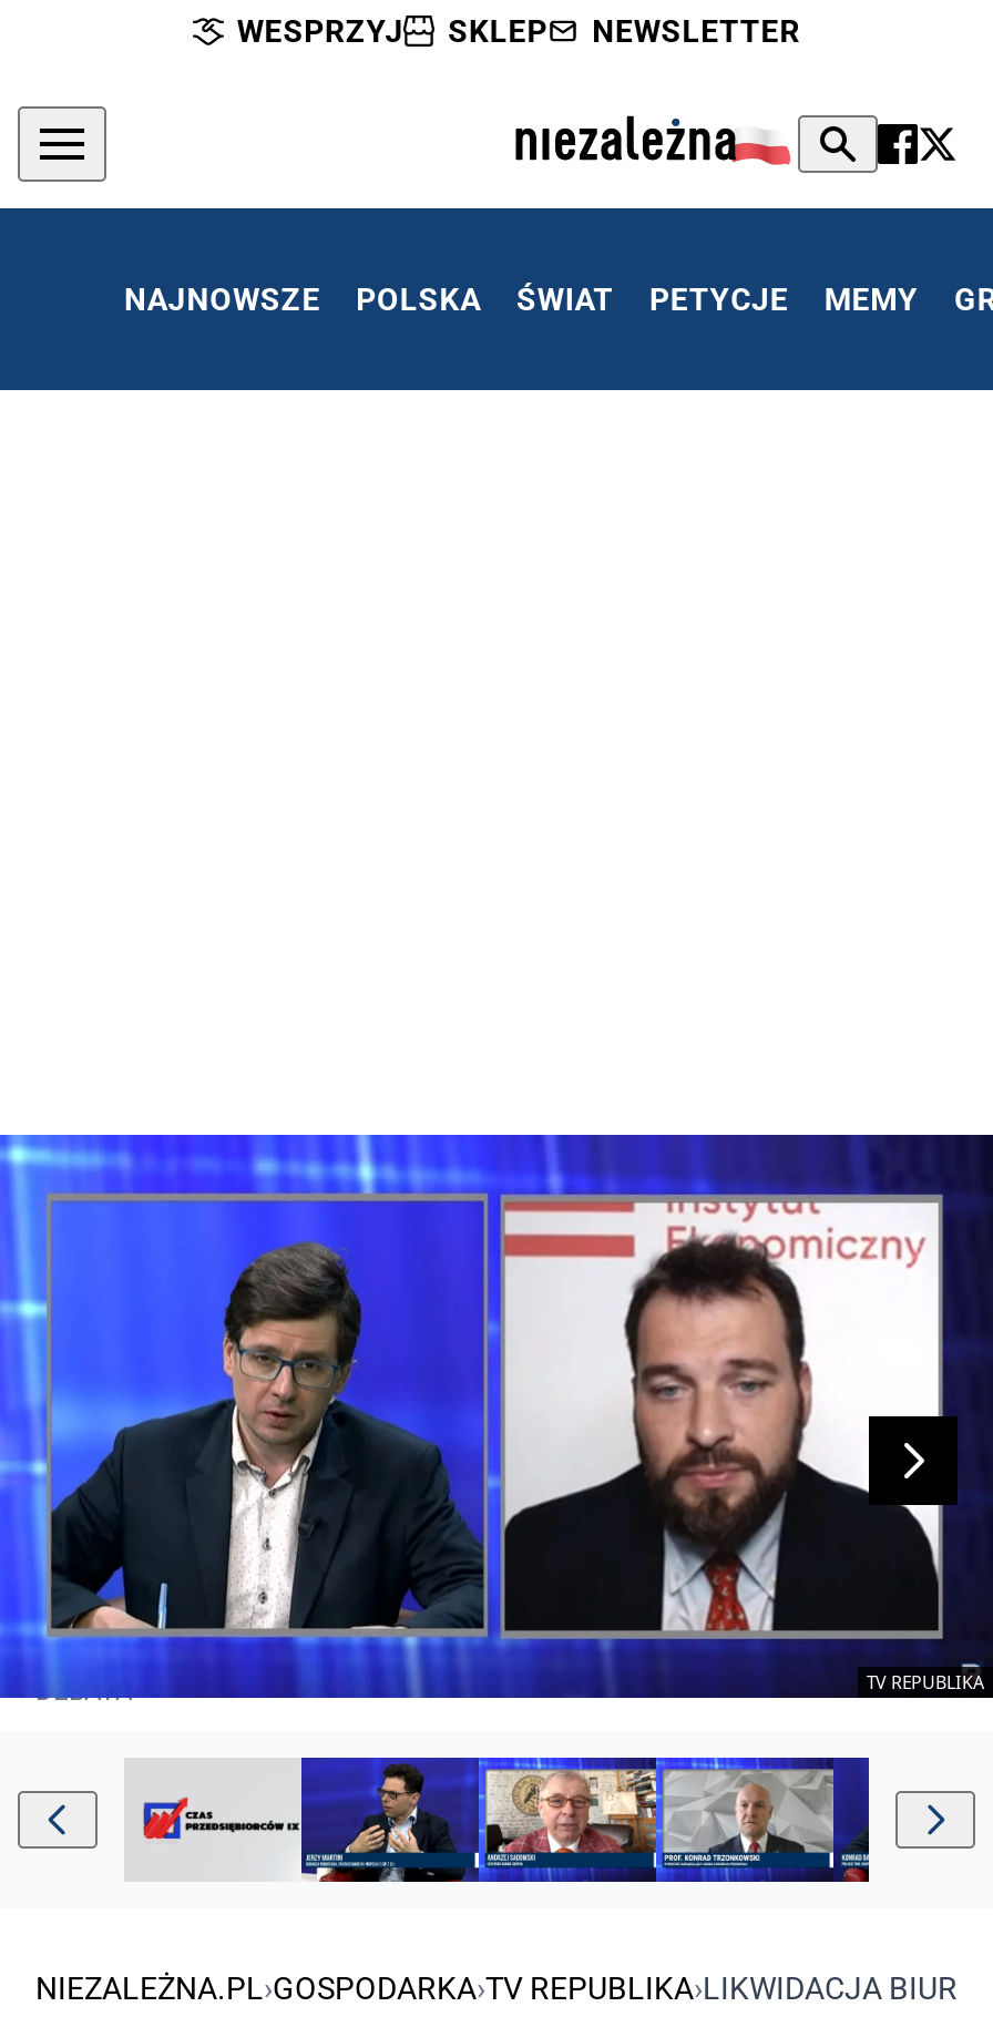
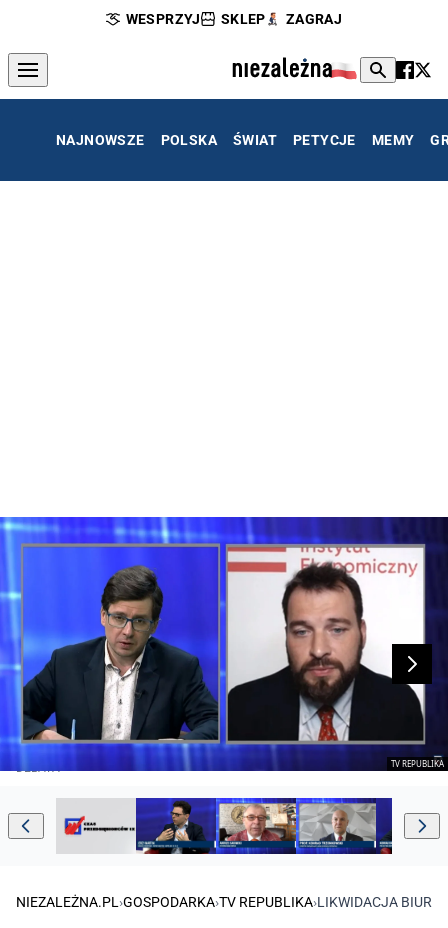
[592,13,800,49] NEWSLETTER -> [286,11,342,27] ZAGRAJ

